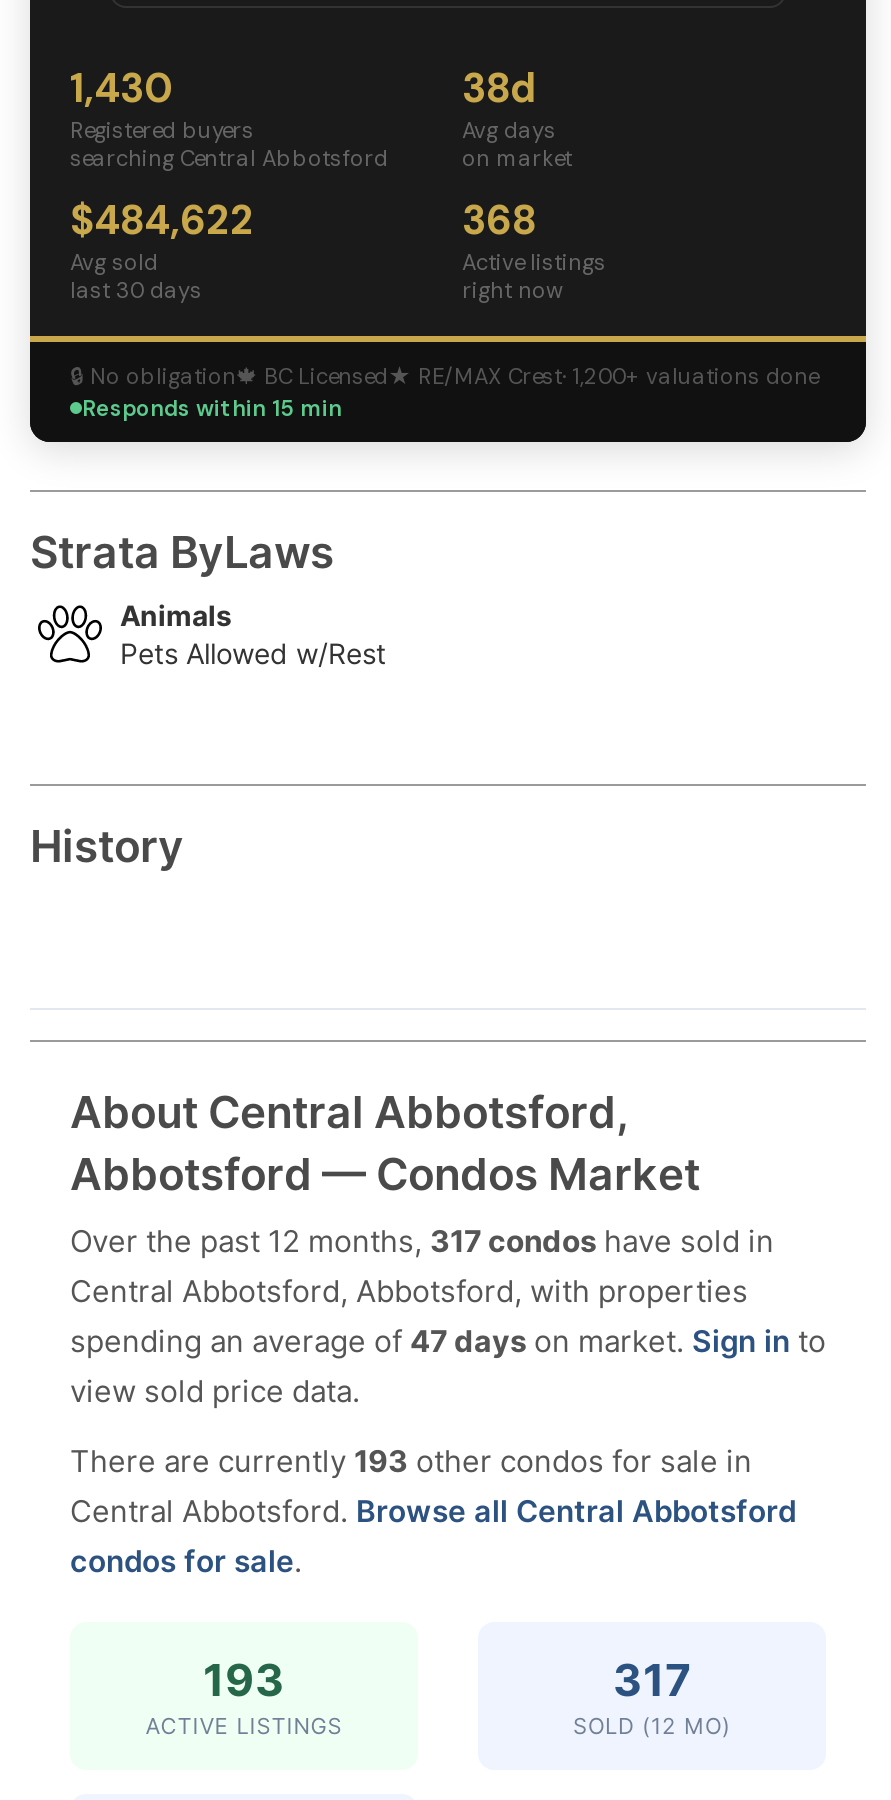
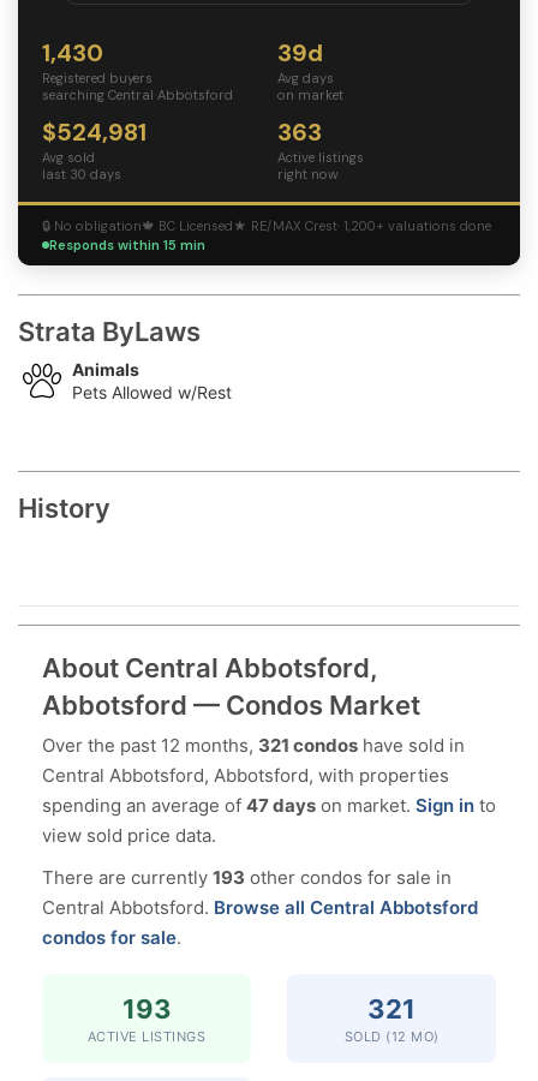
[462,62,536,114] 38d -> [277,37,323,68] 39d
[70,194,254,246] $484,622 -> [42,117,147,148] $524,981
[462,194,536,246] 368 -> [277,117,322,148] 363
[70,1222,774,1260] Over the past 12 months, 317 condos have sold in -> [42,734,465,757] Over the past 12 months, 321 condos have sold in
[613,1654,691,1706] 317 -> [367,993,416,1025] 321

